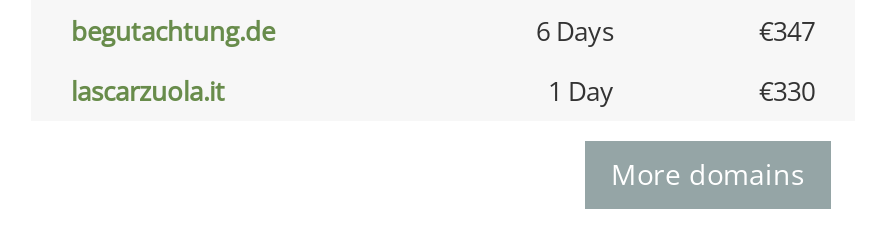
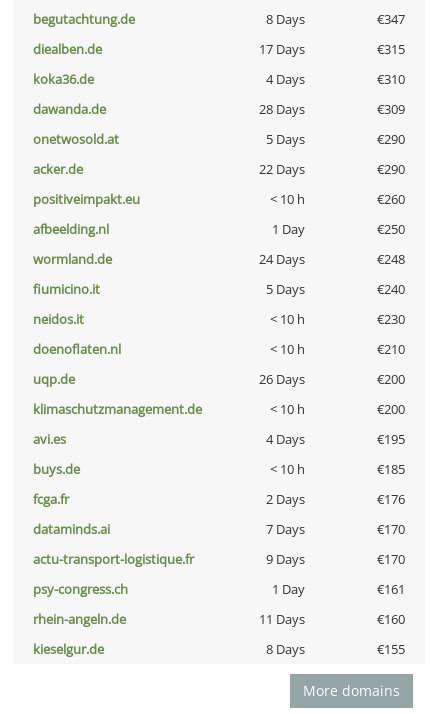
[536,12,614,48] 6 Days -> [265,9,304,27] 8 Days
[71,72,225,108] lascarzuola.it -> [33,39,405,237] diealben.de | 17 Days | €315 | koka36.de | 4 Days | €310 | dawanda.de | 28 Days | €309 | onetwosold.at | 5 Days | €290 | acker.de | 22 Days | €290 | positiveimpakt.eu | < 10 h | €260 | afbeelding.nl
[759,72,815,108] €330 -> [33,219,405,657] €250 | wormland.de | 24 Days | €248 | fiumicino.it | 5 Days | €240 | neidos.it | < 10 h | €230 | doenoflaten.nl | < 10 h | €210 | uqp.de | 26 Days | €200 | klimaschutzmanagement.de | < 10 h | €200 | avi.es | 4 Days | €195 | buys.de | < 10 h | €185 | fcga.fr | 2 Days | €176 | dataminds.ai | 7 Days | €170 | actu-transport-logistique.fr | 9 Days | €170 | psy-congress.ch | 1 Day | €161 | rhein-angeln.de | 11 Days | €160 | kieselgur.de | 8 Days | €155

